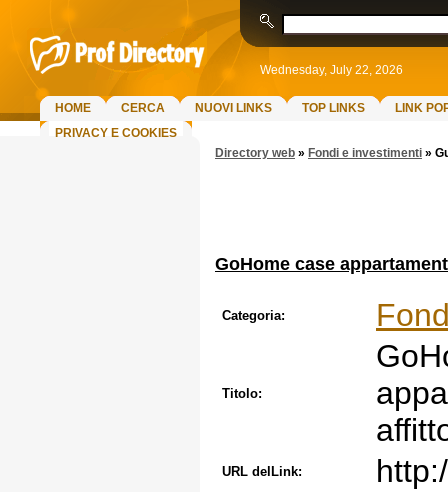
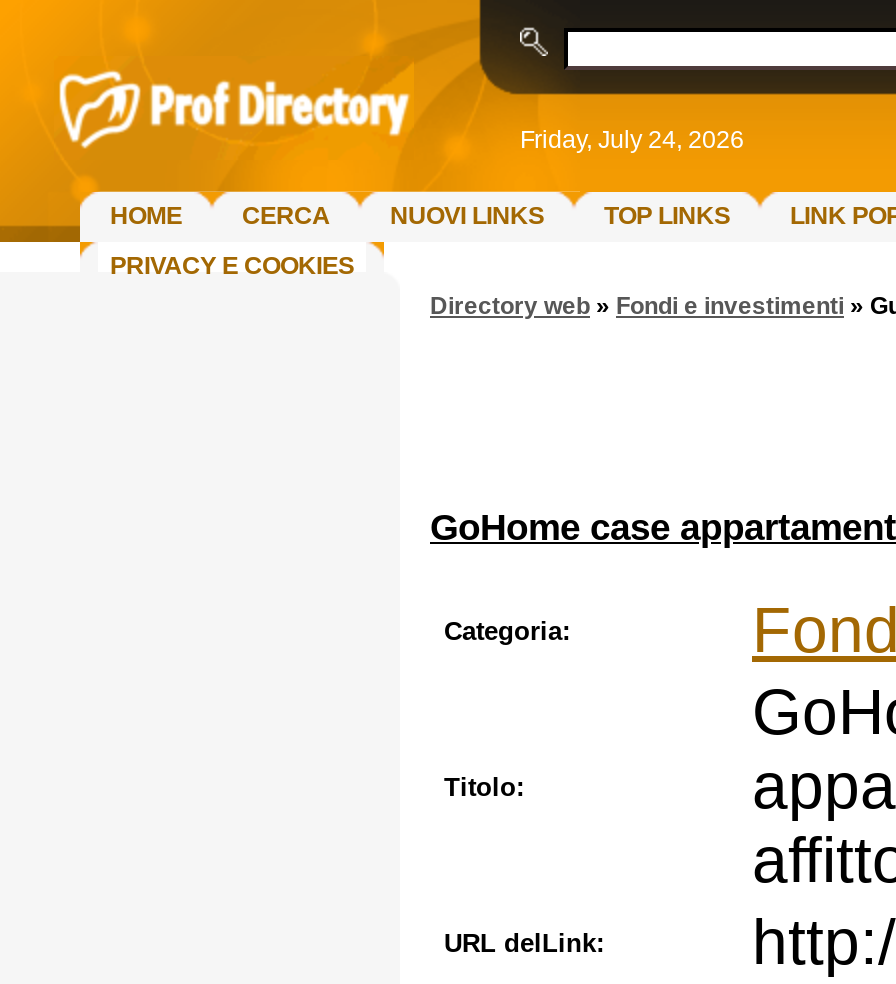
[260,63,403,77] Wednesday, July 22, 2026 -> [520,126,744,154] Friday, July 24, 2026

